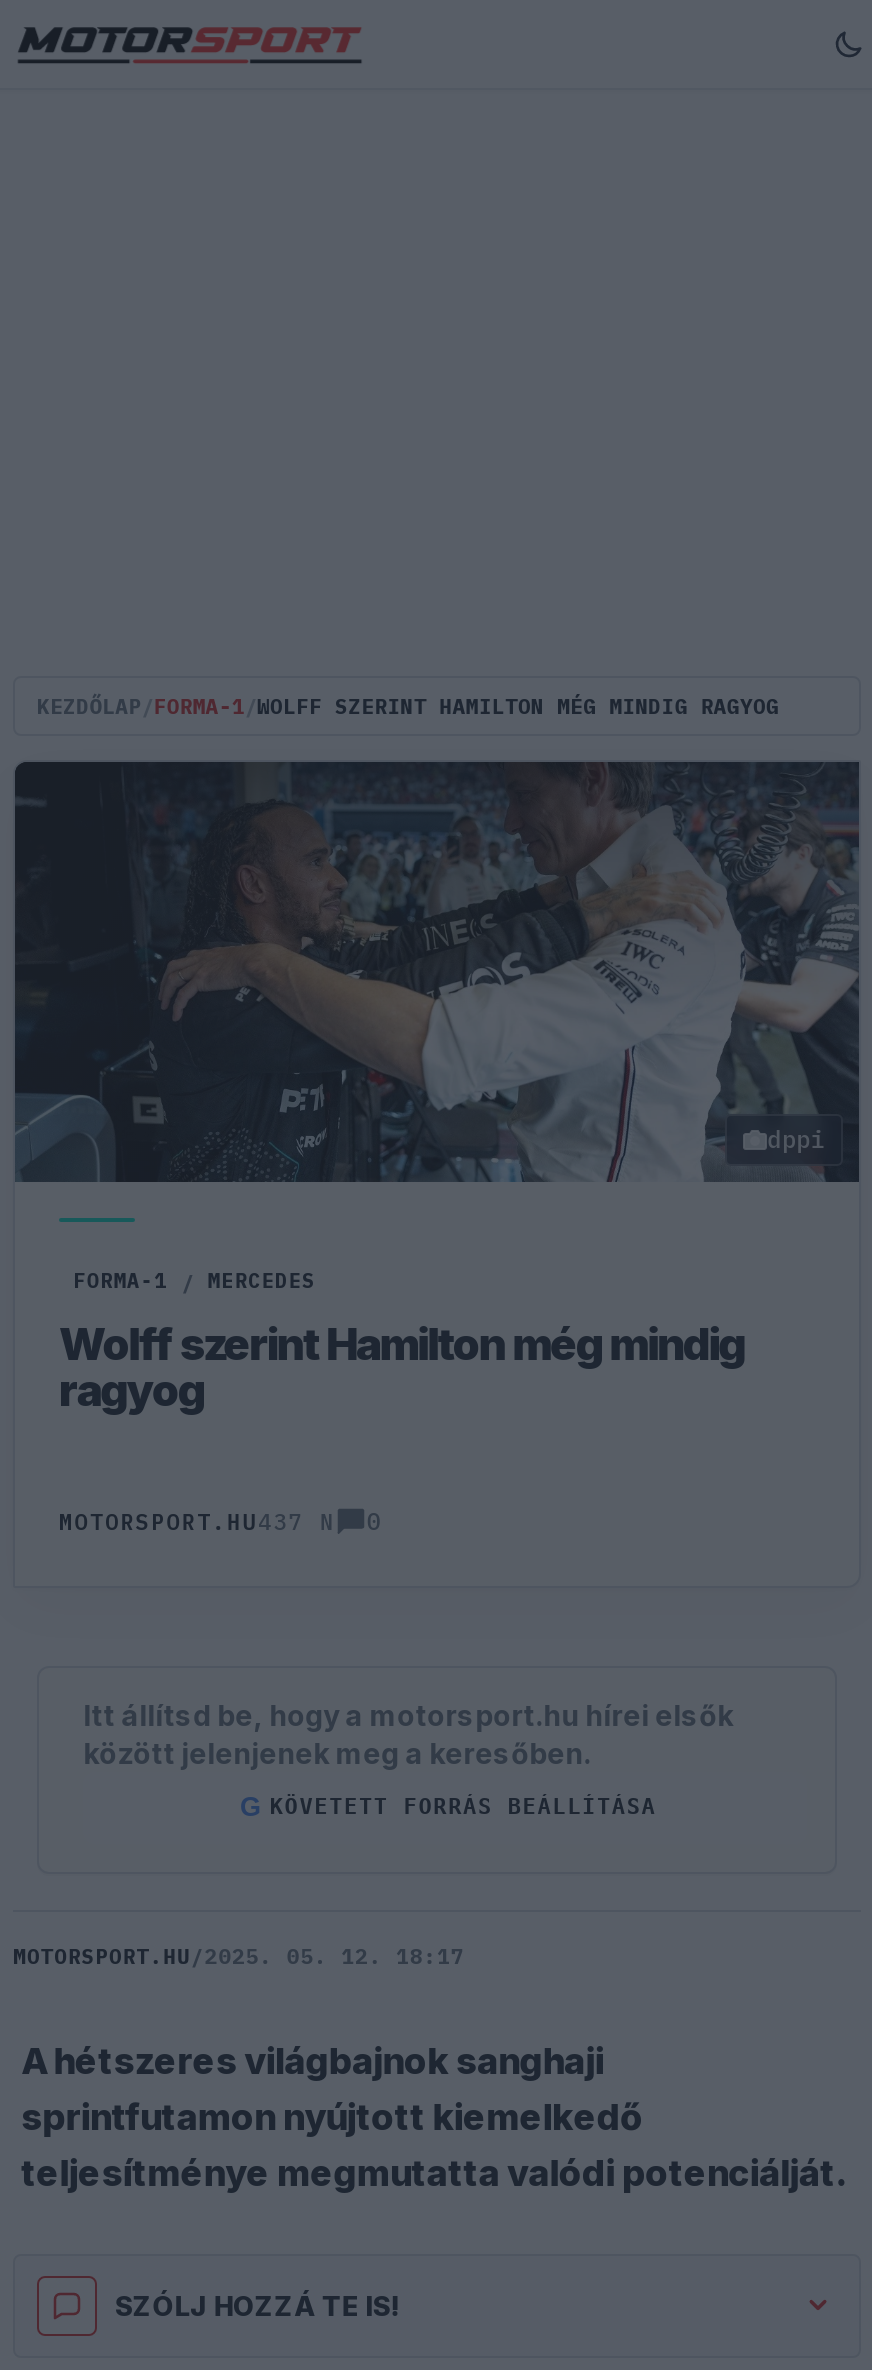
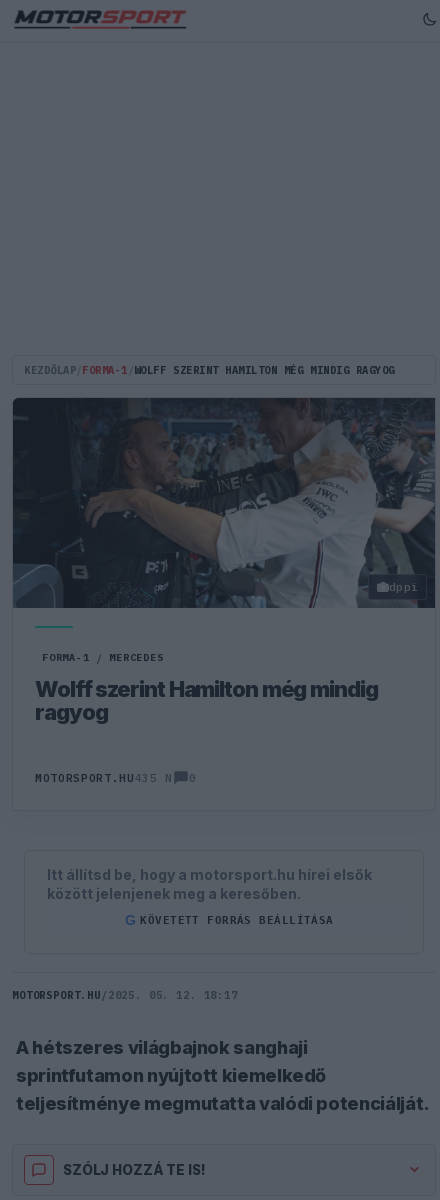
[59,1508,335,1536] MOTORSPORT.HU437 N -> [35,771,173,785] MOTORSPORT.HU435 N

